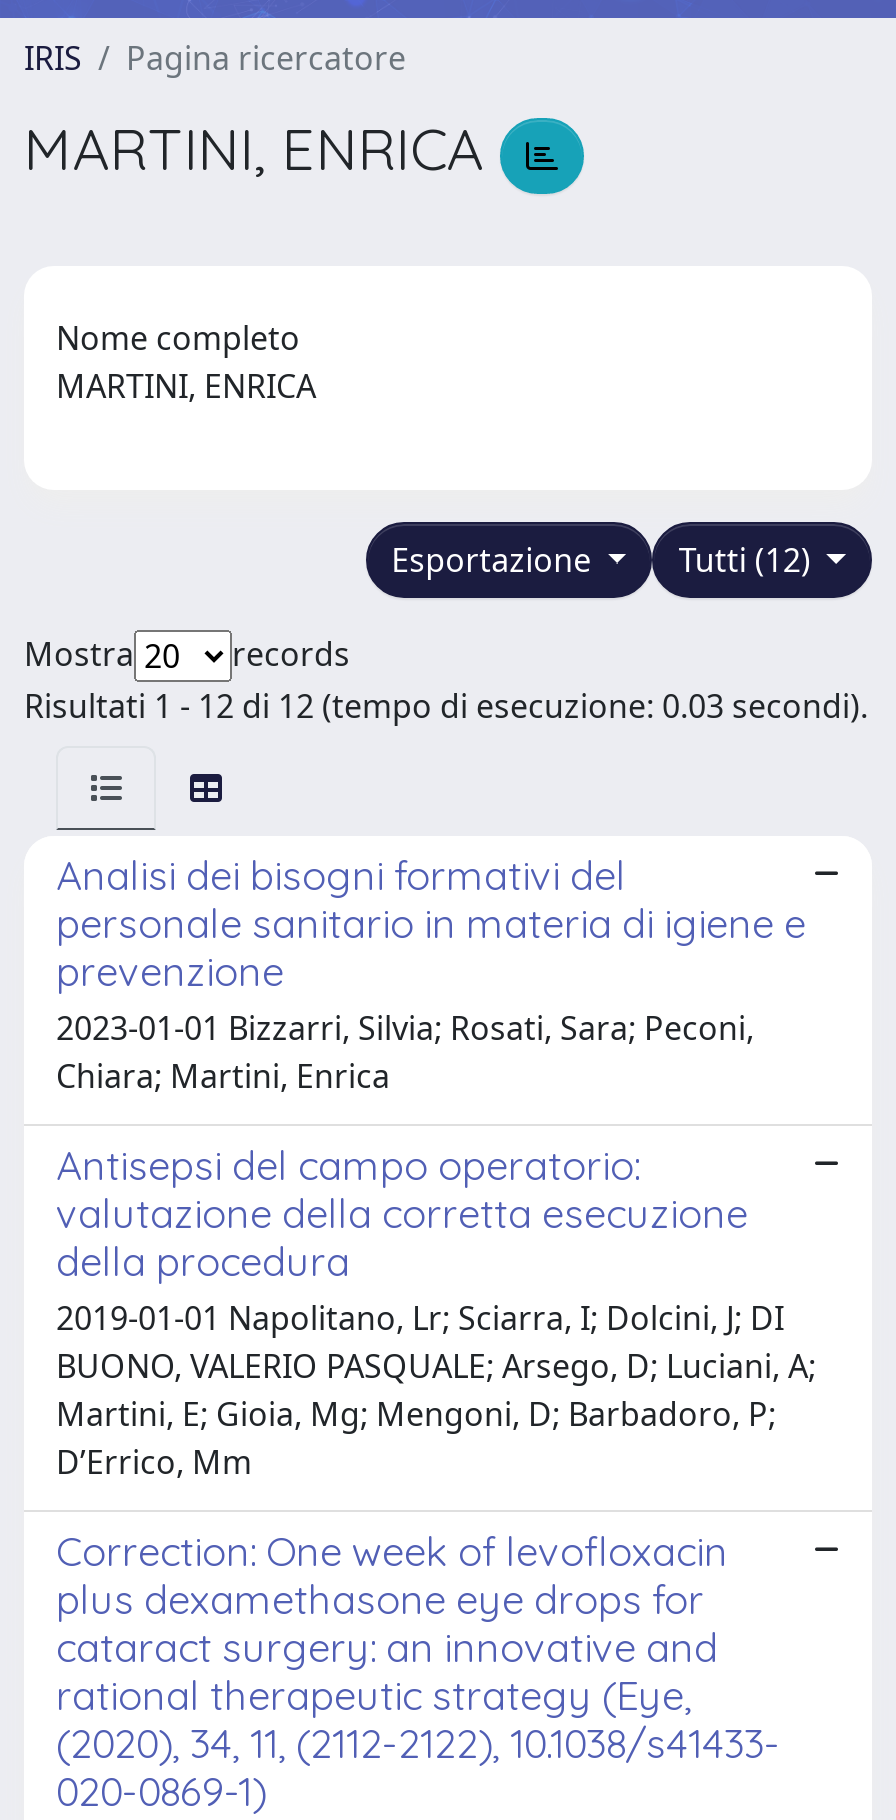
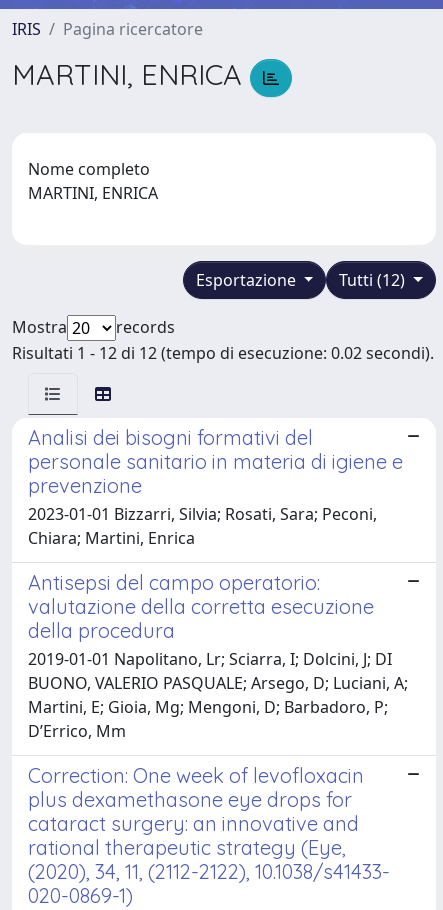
[24,684,868,728] Risultati 1 - 12 di 12 (tempo di esecuzione: 0.03 secondi). -> [12,342,434,364] Risultati 1 - 12 di 12 (tempo di esecuzione: 0.02 secondi).

